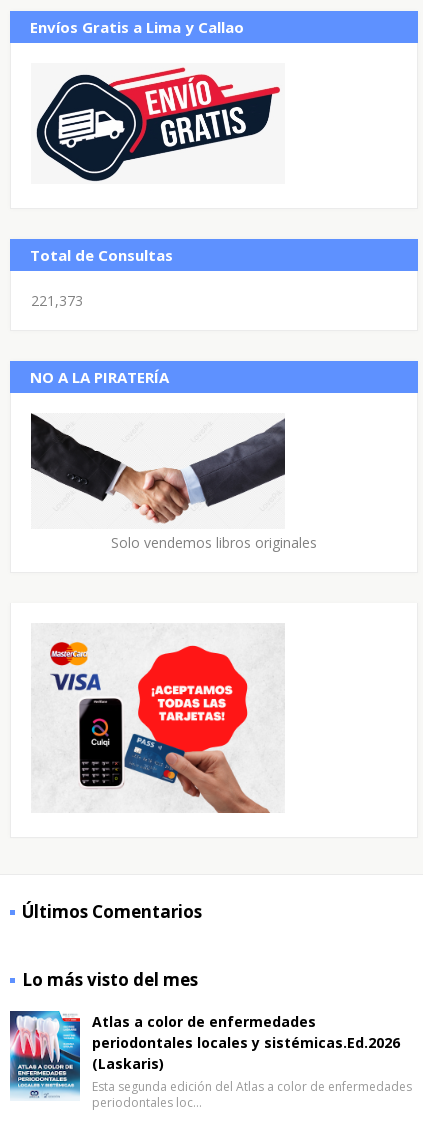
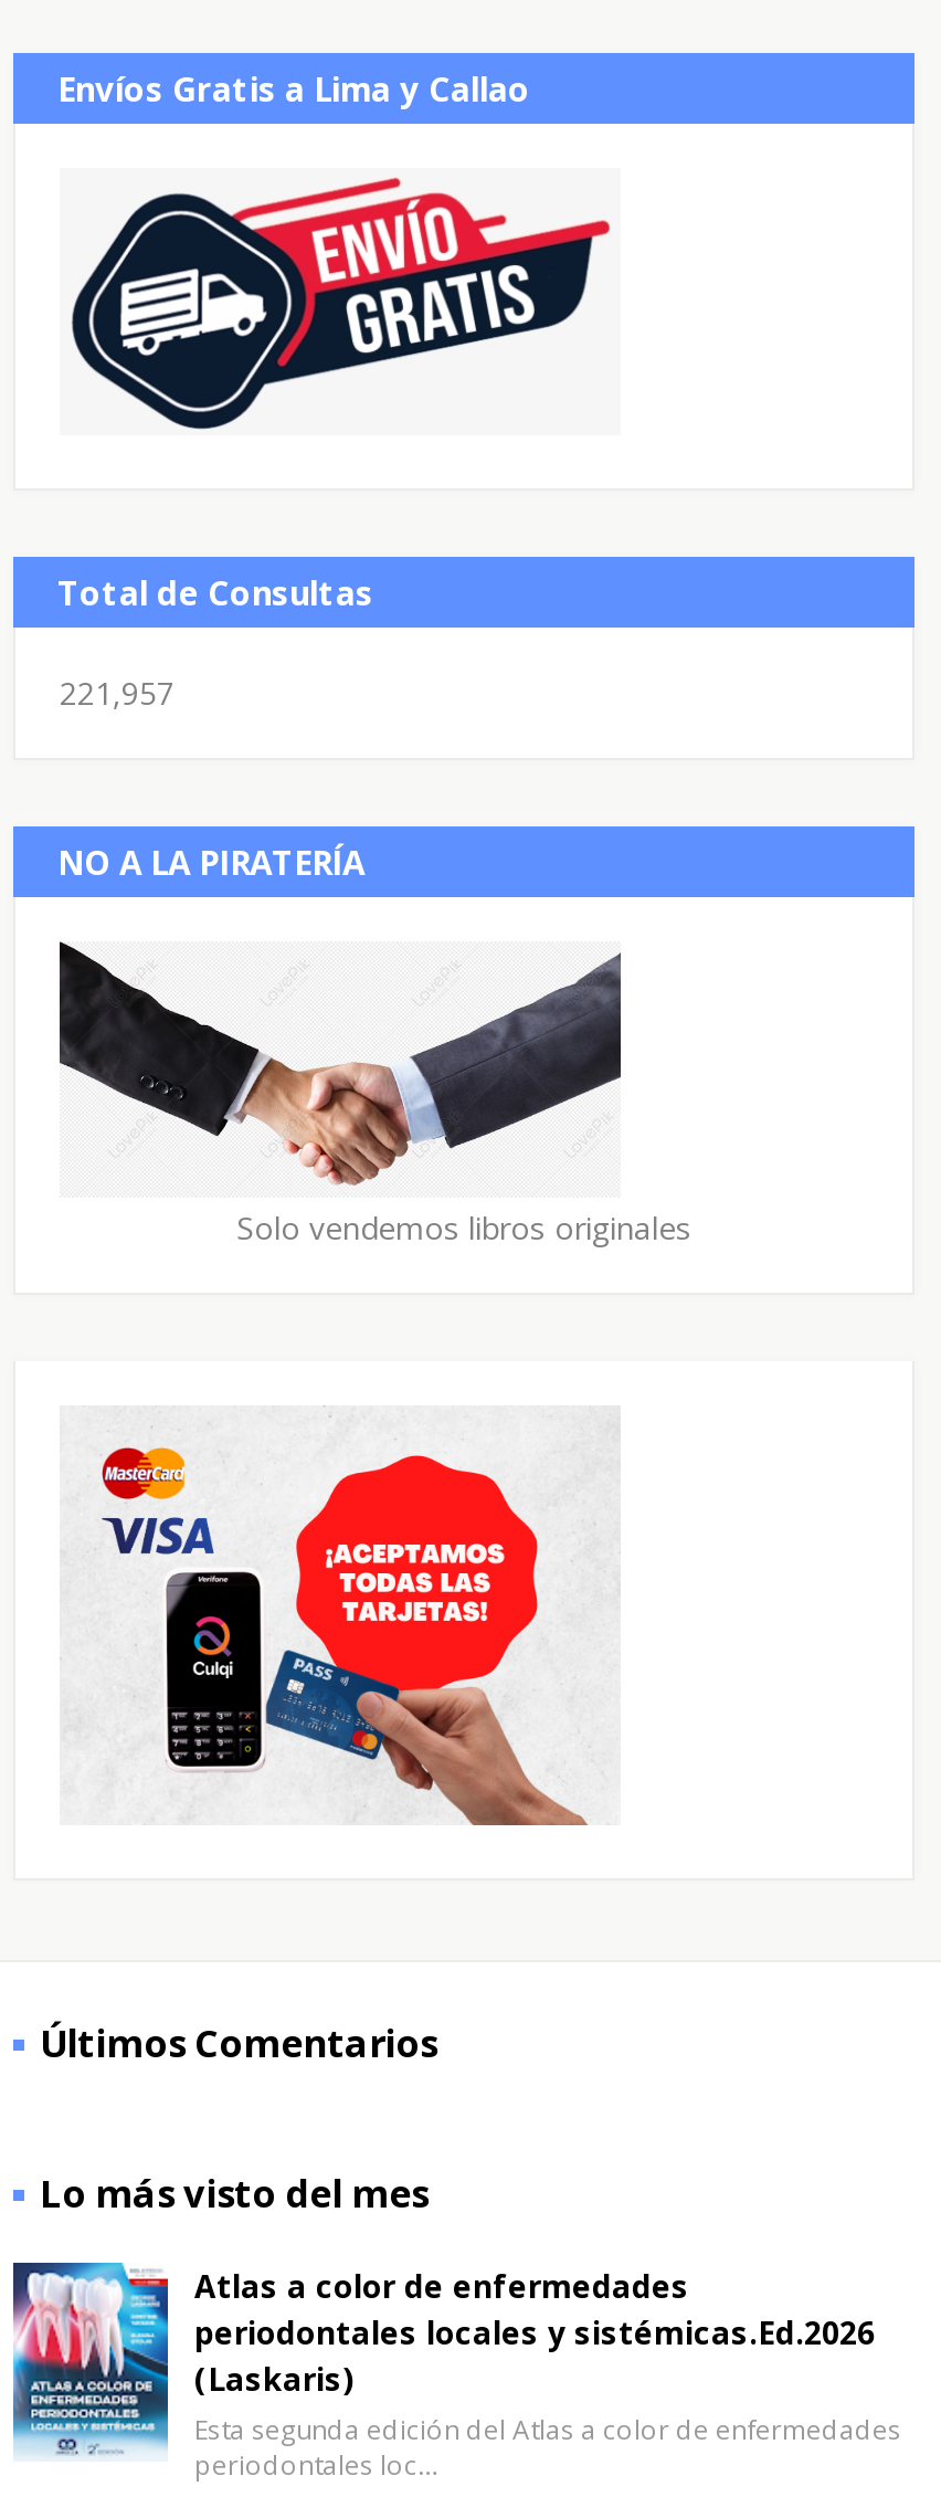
[31,291,83,310] 221,373 -> [60,673,175,715] 221,957

